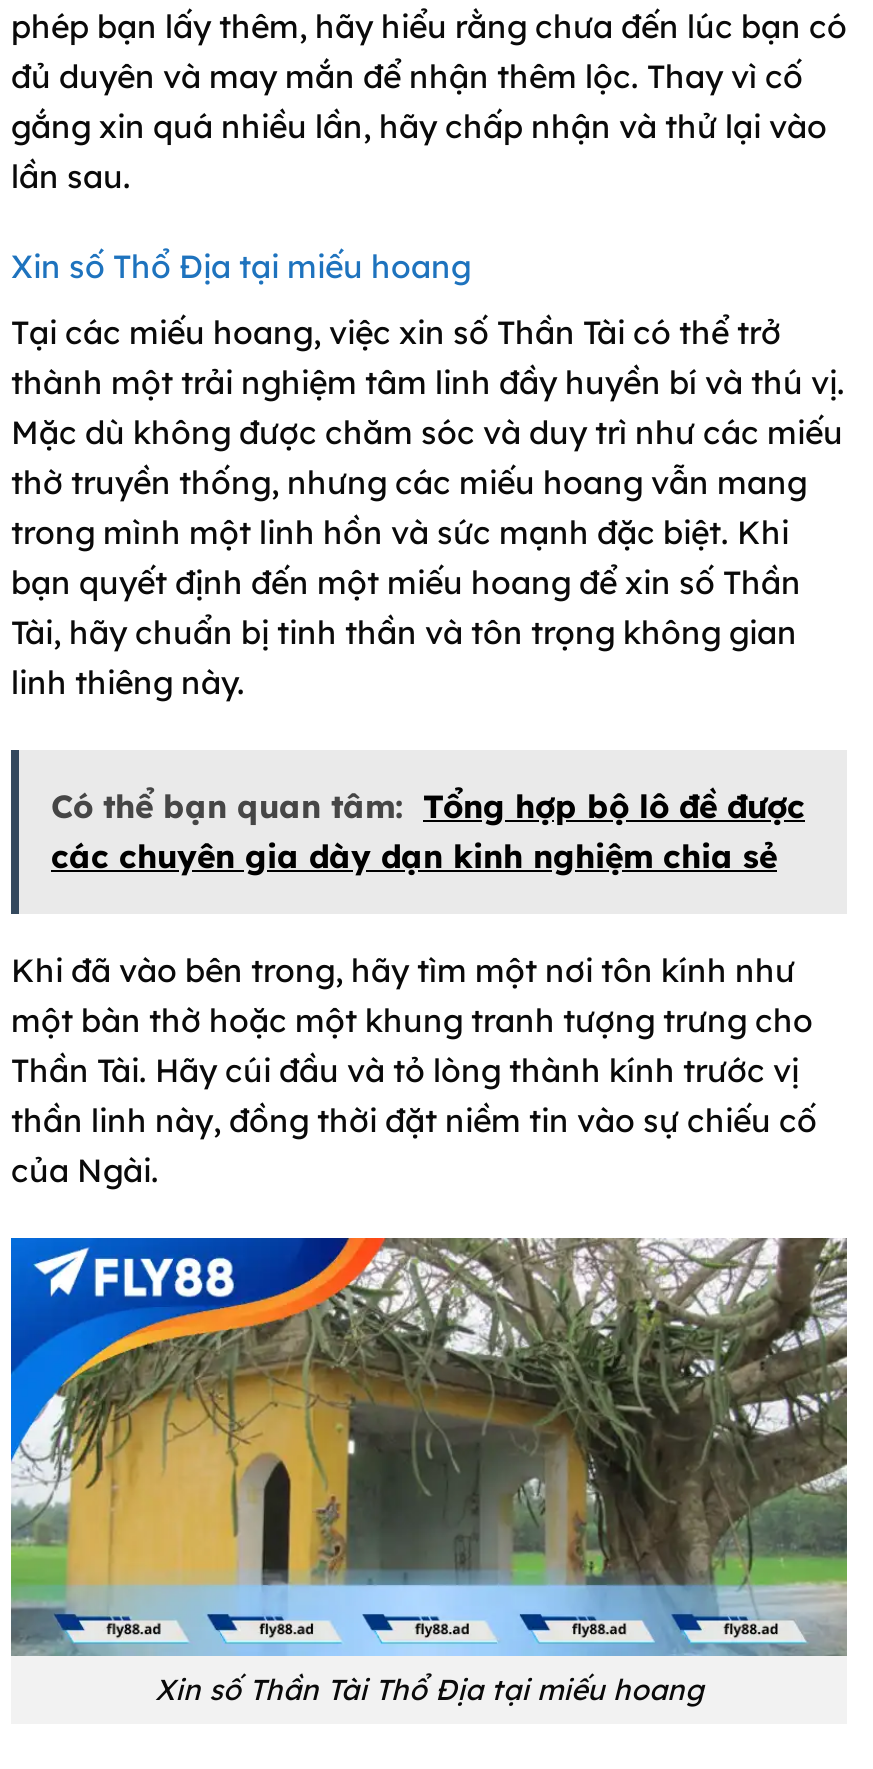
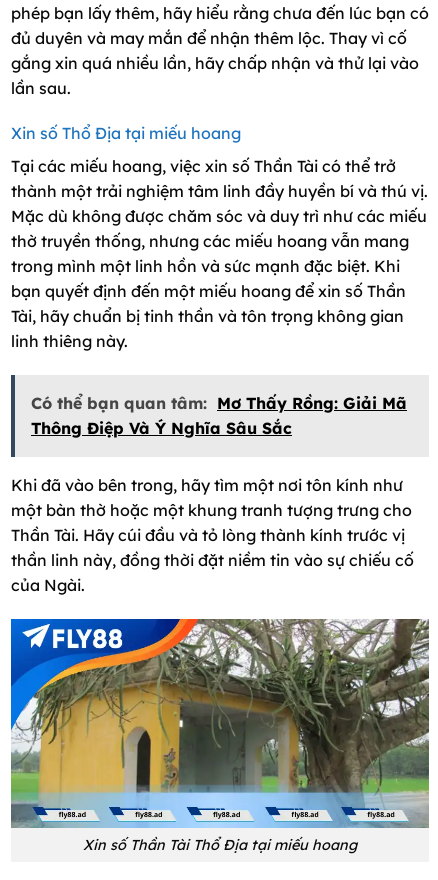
[51,786,805,876] Có thể bạn quan tâm: Tổng hợp bộ lô đề được | các chuyên gia dày dạn kinh nghiệm chia sẻ -> [31,393,407,438] Có thể bạn quan tâm: Mơ Thấy Rồng: Giải Mã | Thông Điệp Và Ý Nghĩa Sâu Sắc

